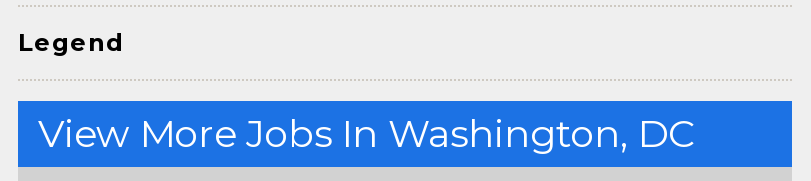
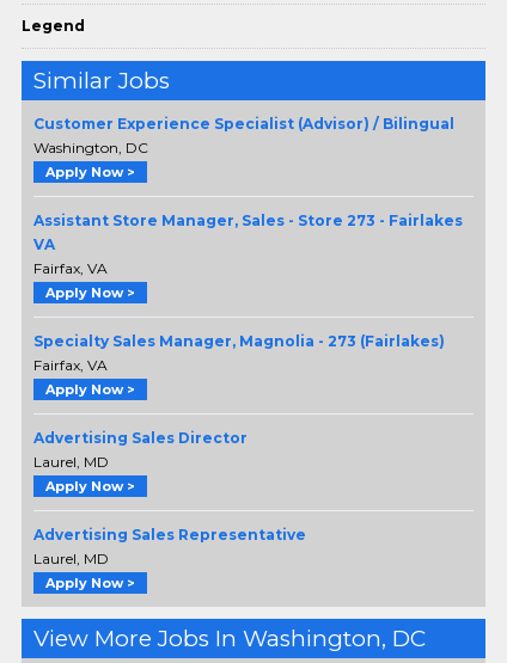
none -> [33,67,463,591] Similar Jobs | Customer Experience Specialist (Advisor) / Bilingual | Washington, DC | Apply Now > | Assistant Store Manager, Sales - Store 273 - Fairlakes | VA | Fairfax, VA | Apply Now > | Specialty Sales Manager, Magnolia - 273 (Fairlakes) | Fairfax, VA | Apply Now > | Advertising Sales Director | Laurel, MD | Apply Now > | Advertising Sales Representative | Laurel, MD | Apply Now >

